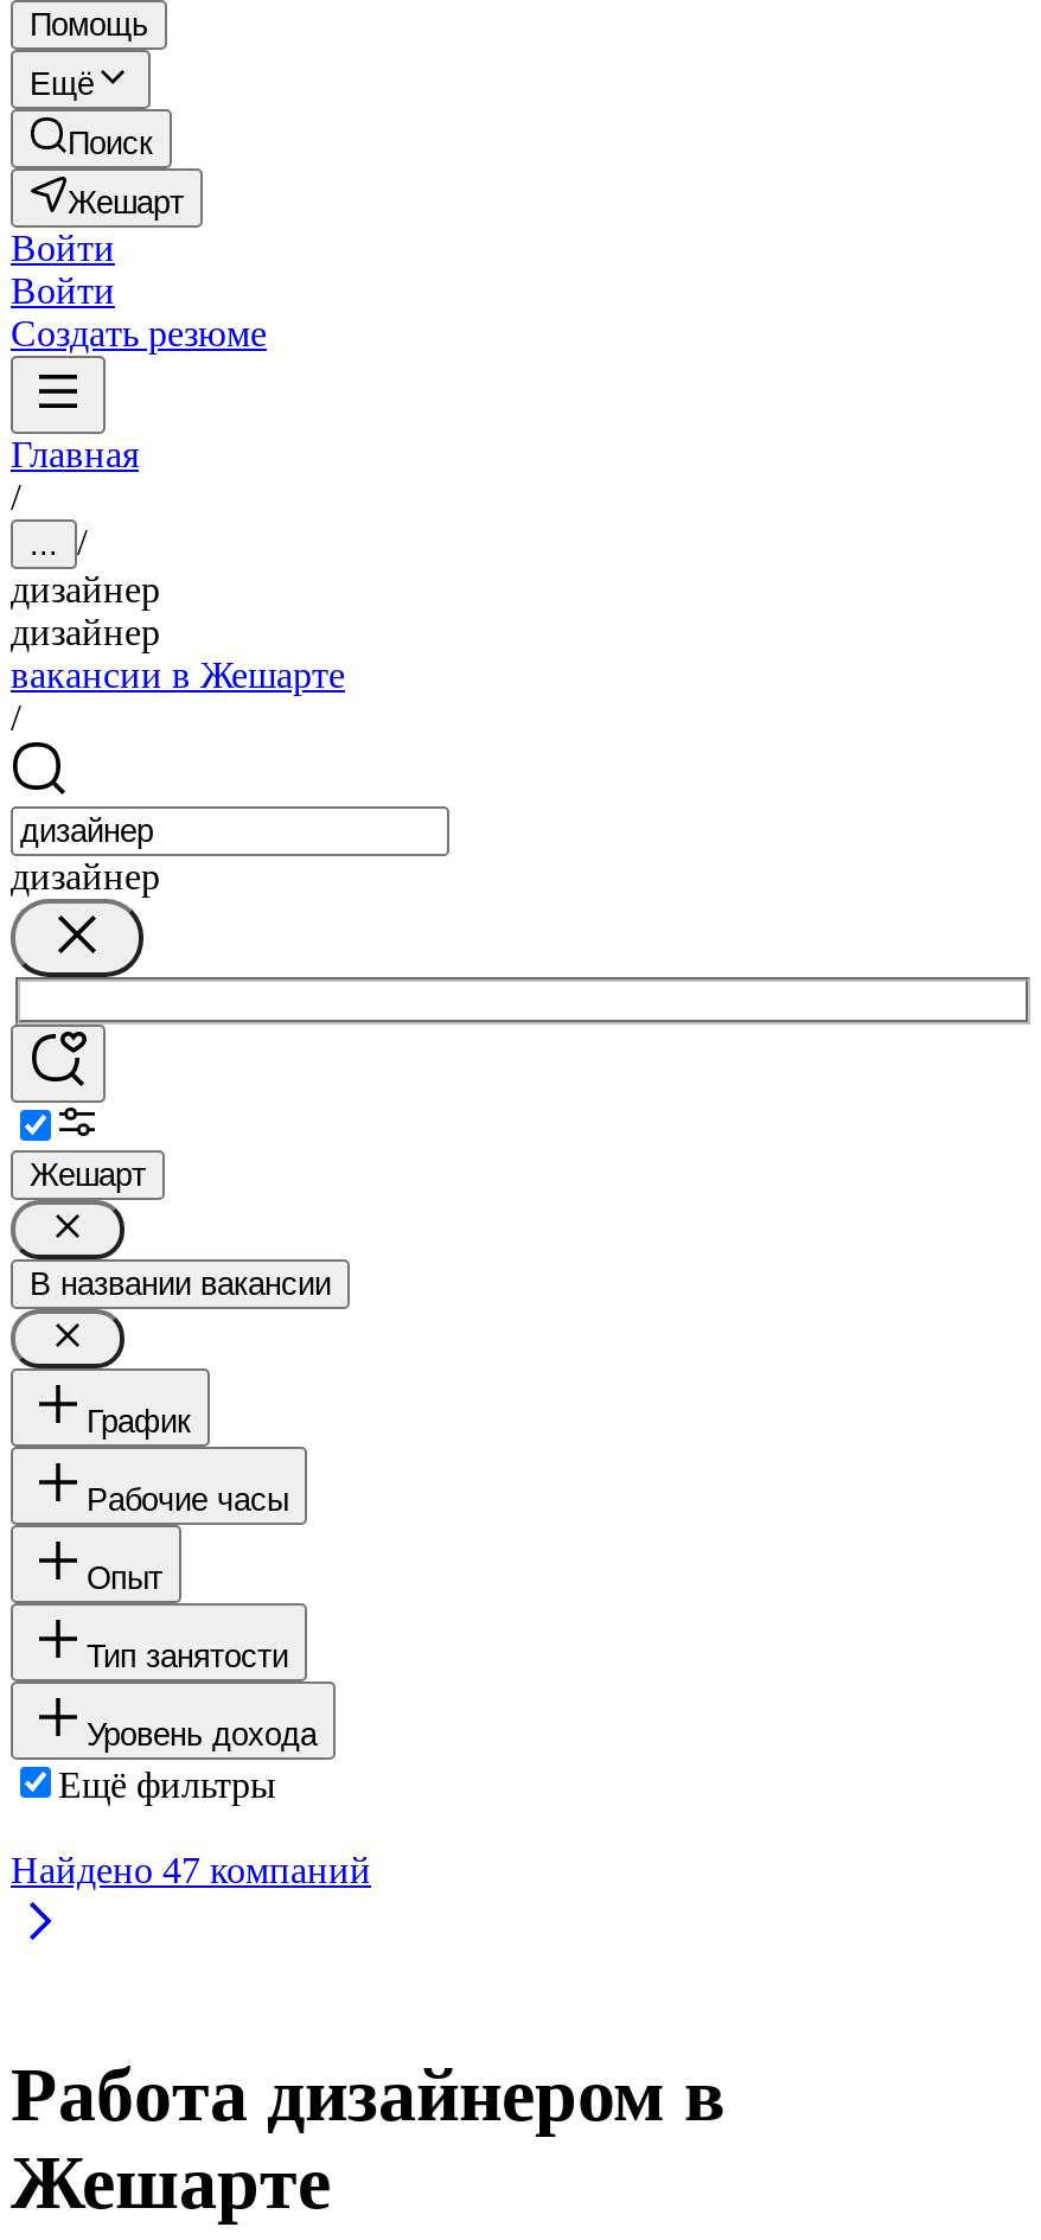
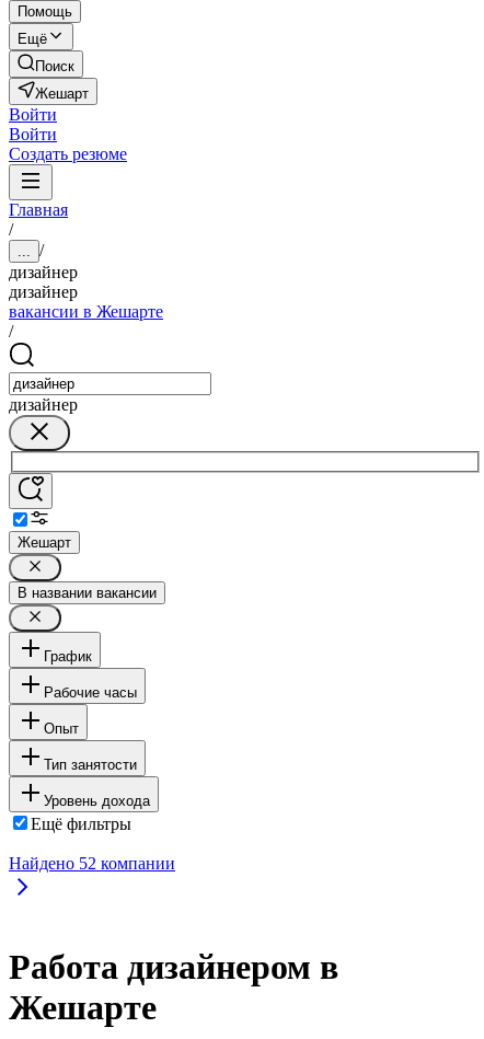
[11,1849,371,1889] Найдено 47 компаний -> [9,854,175,872] Найдено 52 компании

